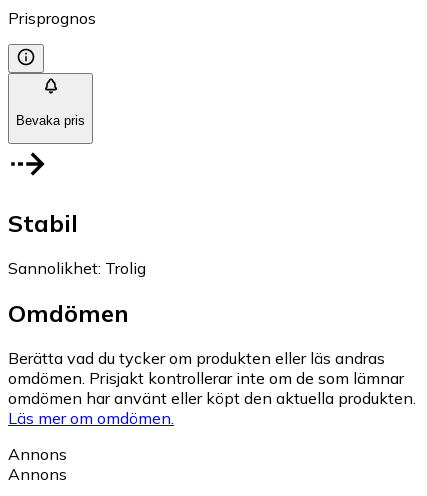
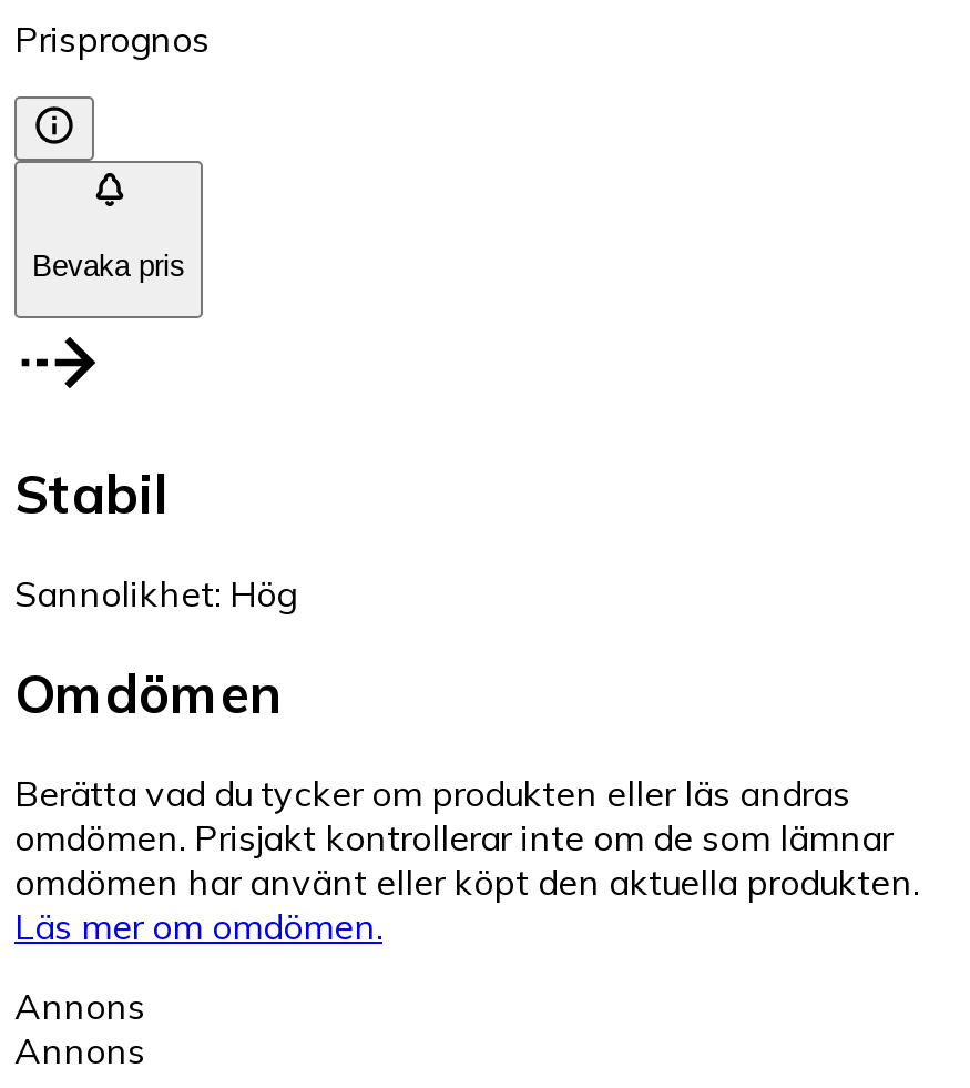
[8,258,146,278] Sannolikhet: Trolig -> [14,571,296,615] Sannolikhet: Hög

